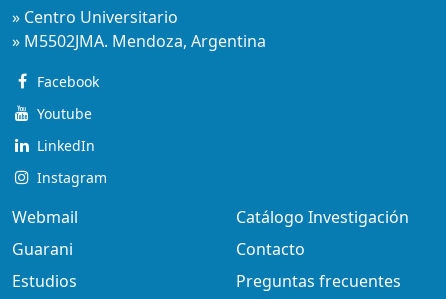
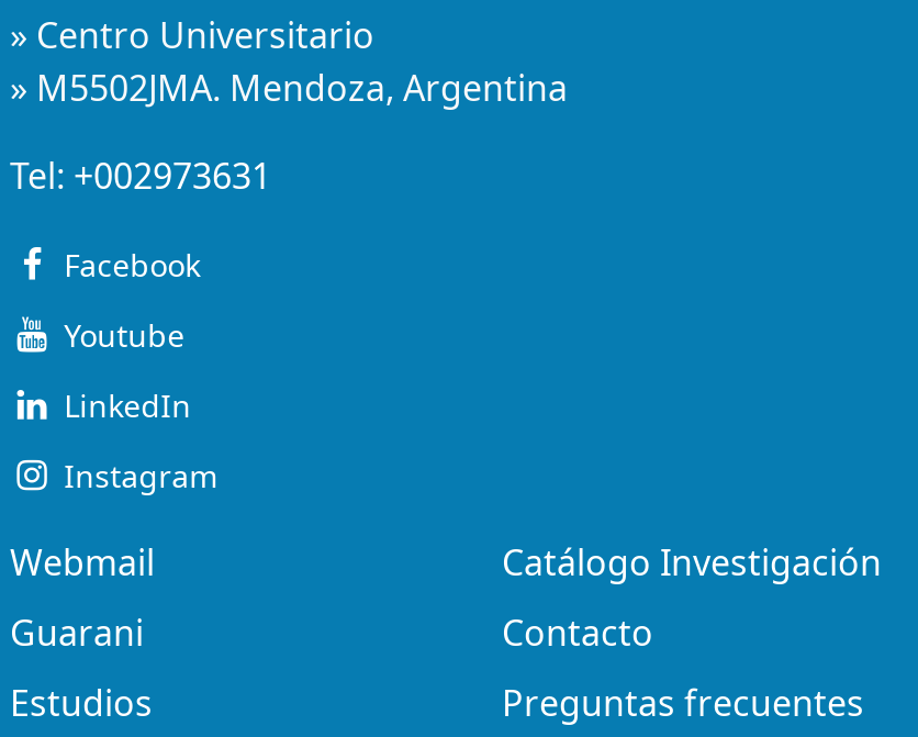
none -> [10,150,271,199] Tel: +002973631

